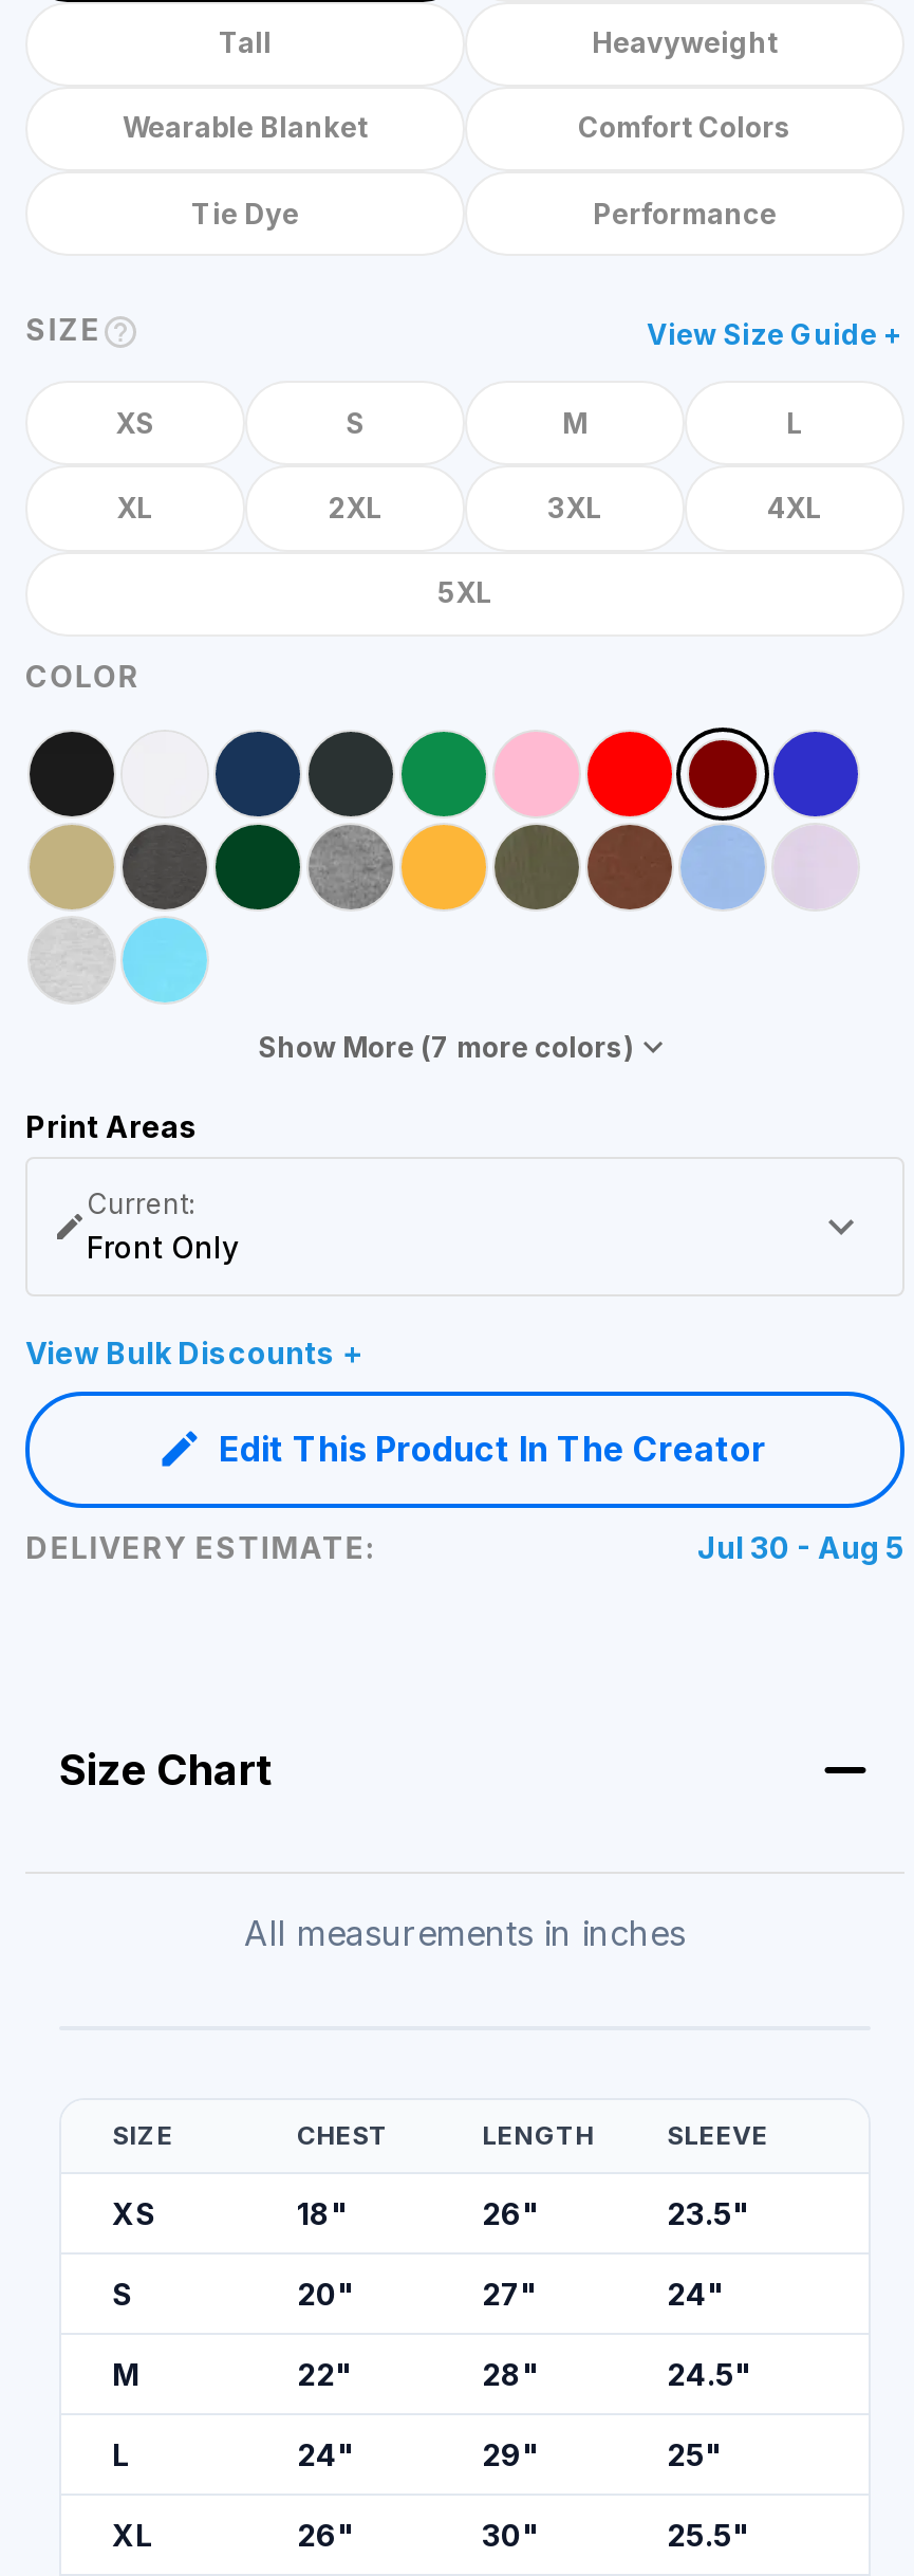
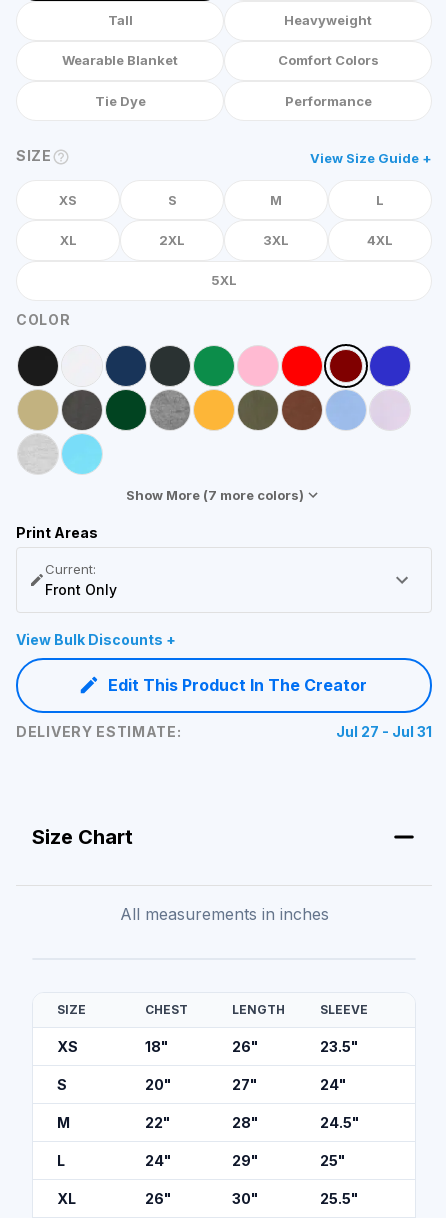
[697,1528,904,1564] Jul 30 - Aug 5 -> [336,723,432,740] Jul 27 - Jul 31

